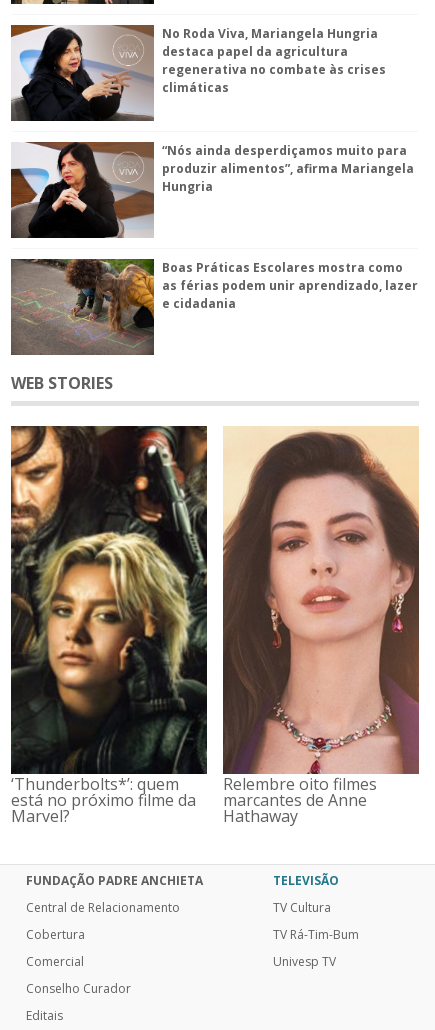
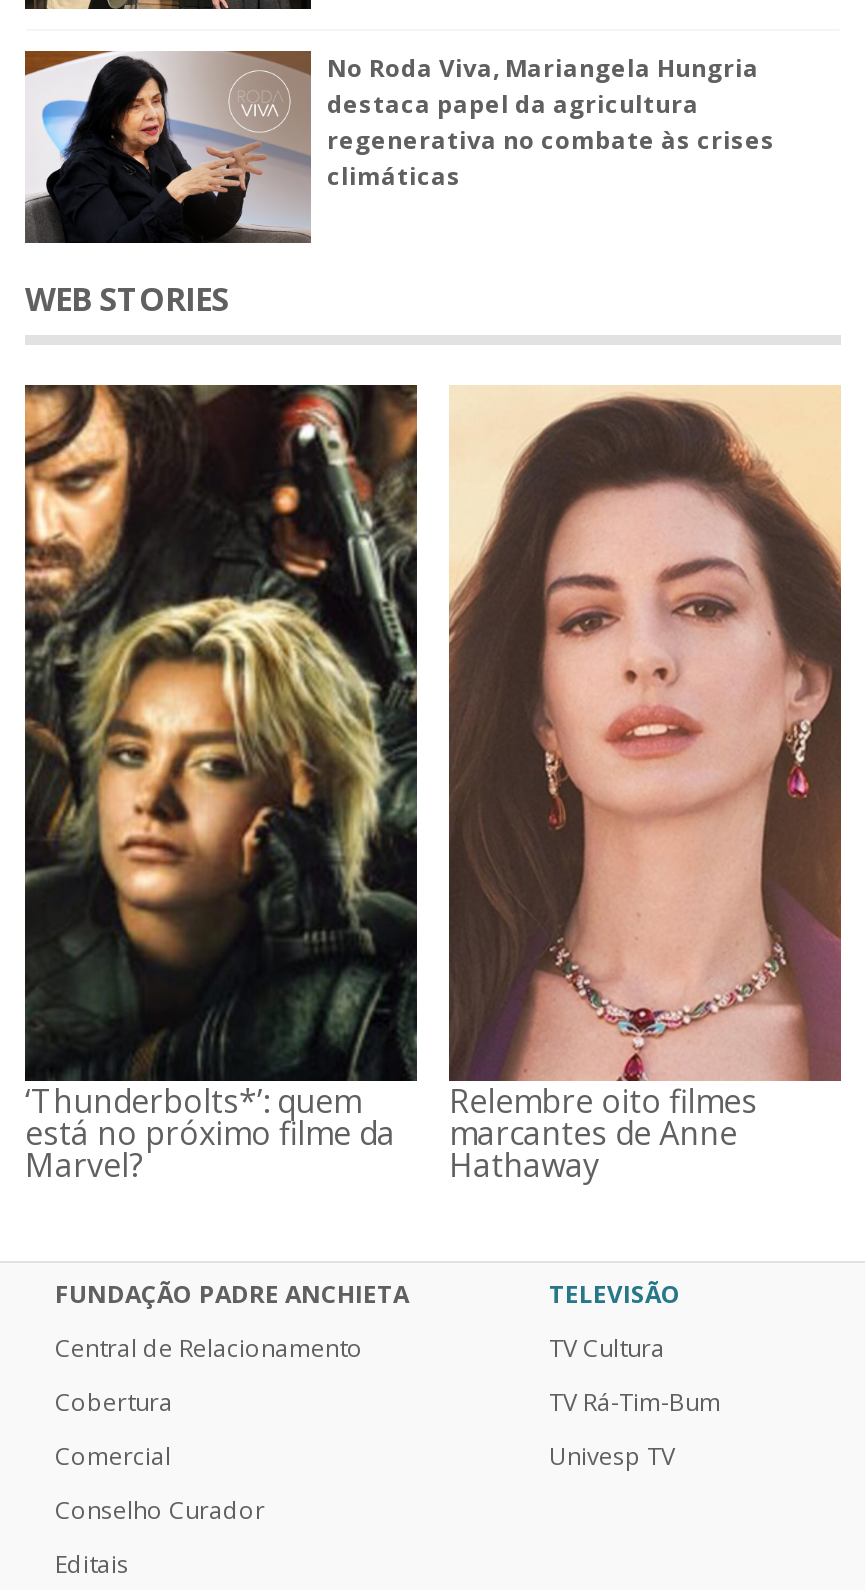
[11,141,414,239] [image] | “Nós ainda desperdiçamos muito para | produzir alimentos”, afirma Mariangela | Hungria -> none
[11,258,418,355] [image] | Boas Práticas Escolares mostra como | as férias podem unir aprendizado, lazer | e cidadania -> none

